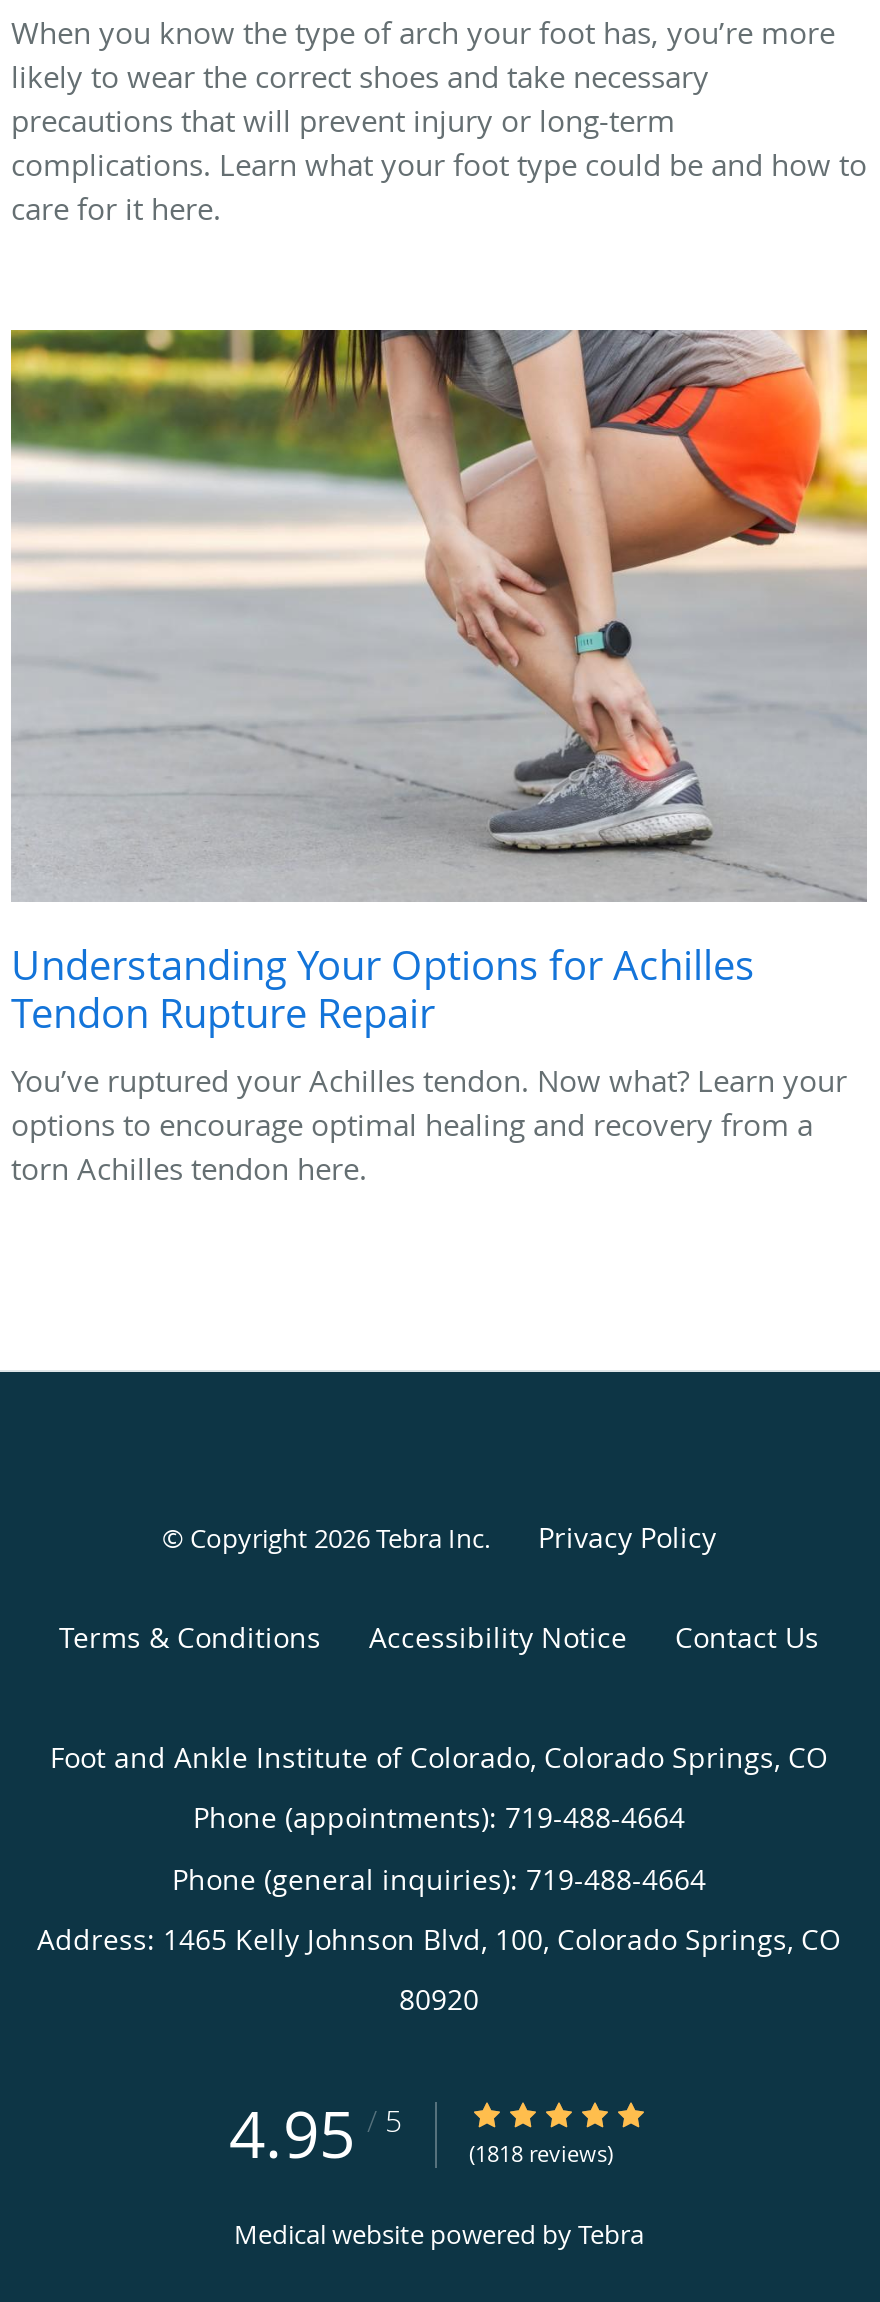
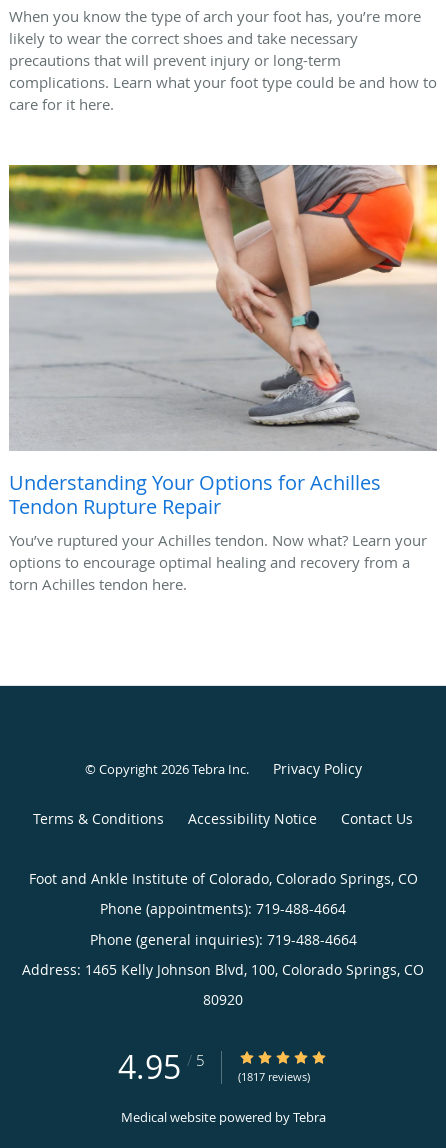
[469,2138,613,2168] (1818 reviews) -> [238,1069,310,1084] (1817 reviews)

